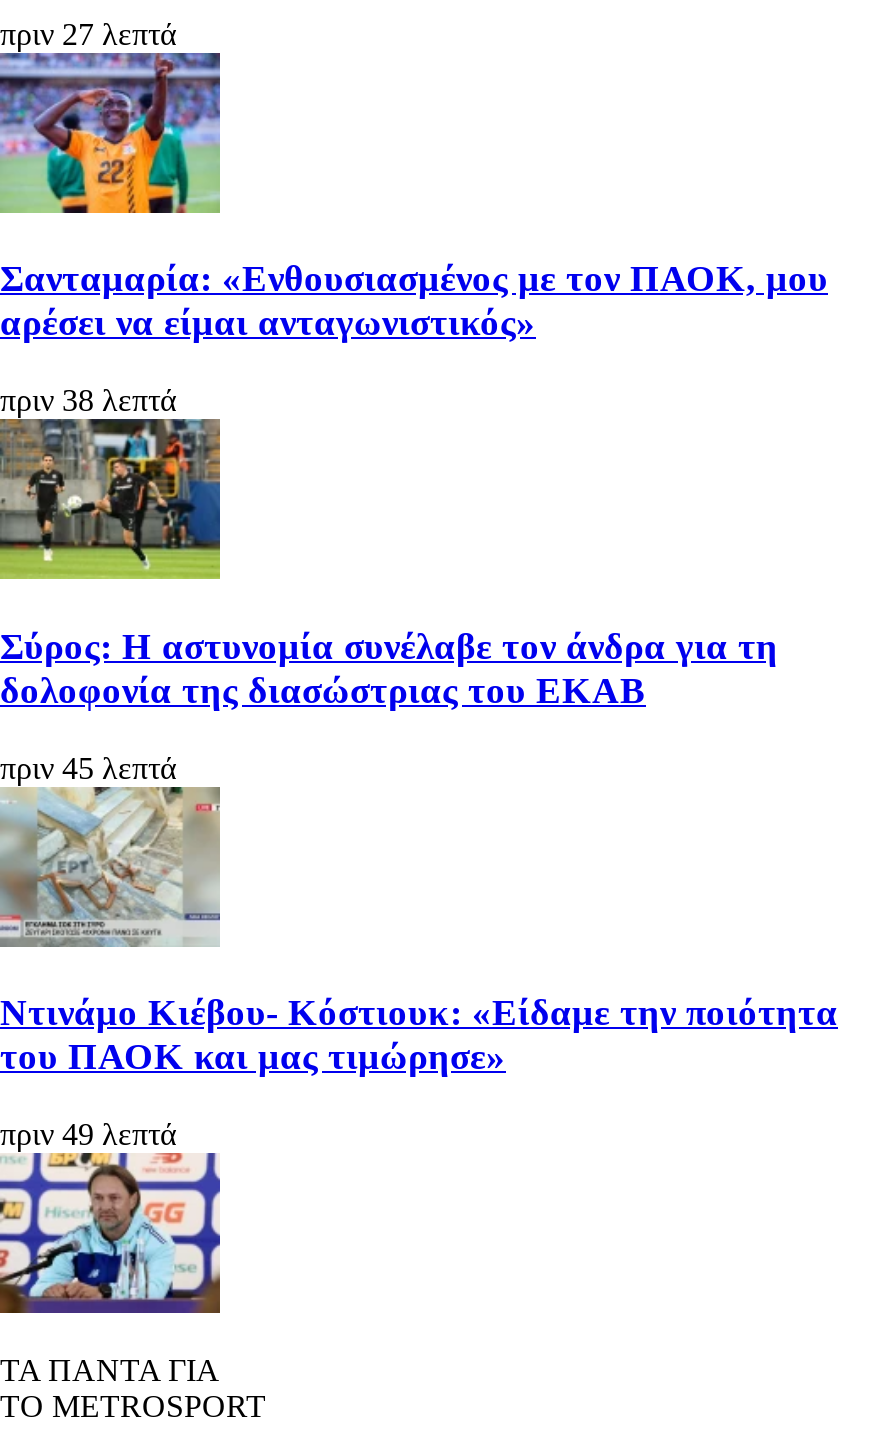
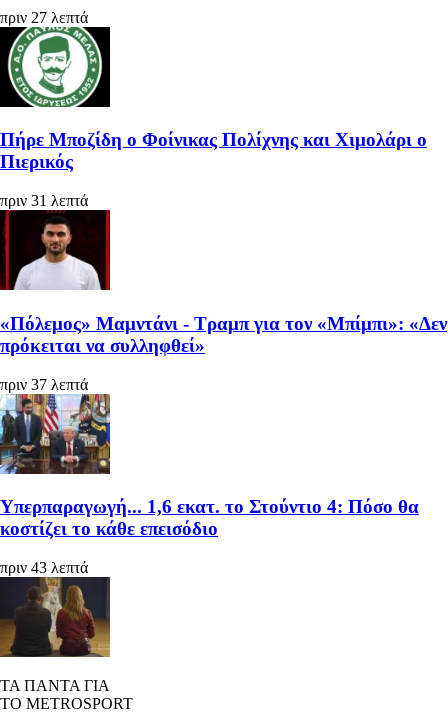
[0,51,828,344] [image] | Σανταμαρία: «Ενθουσιασμένος με τον ΠΑΟΚ, μου | αρέσει να είμαι ανταγωνιστικός» -> [0,26,427,172] [image] | Πήρε Μποζίδη ο Φοίνικας Πολίχνης και Χιμολάρι ο | Πιερικός
[0,383,222,581] [image] | πριν 38 λεπτά -> [0,192,111,291] [image] | πριν 31 λεπτά
[0,625,778,711] Σύρος: Η αστυνομία συνέλαβε τον άνδρα για τη | δολοφονία της διασώστριας του ΕΚΑΒ -> [0,313,447,356] «Πόλεμος» Μαμντάνι - Τραμπ για τον «Μπίμπι»: «Δεν | πρόκειται να συλληφθεί»
[0,750,176,784] πριν 45 λεπτά -> [0,375,88,392] πριν 37 λεπτά
[0,787,838,1077] [image] | Ντινάμο Κιέβου- Κόστιουκ: «Είδαμε την ποιότητα | του ΠΑΟΚ και μας τιμώρησε» -> [0,395,419,539] [image] | Υπερπαραγωγή... 1,6 εκατ. το Στούντιο 4: Πόσο θα | κοστίζει το κάθε επεισόδιο
[0,1117,176,1151] πριν 49 λεπτά -> [0,559,88,576] πριν 43 λεπτά
[6,1151,222,1315] [image] -> [3,576,111,658] [image]

